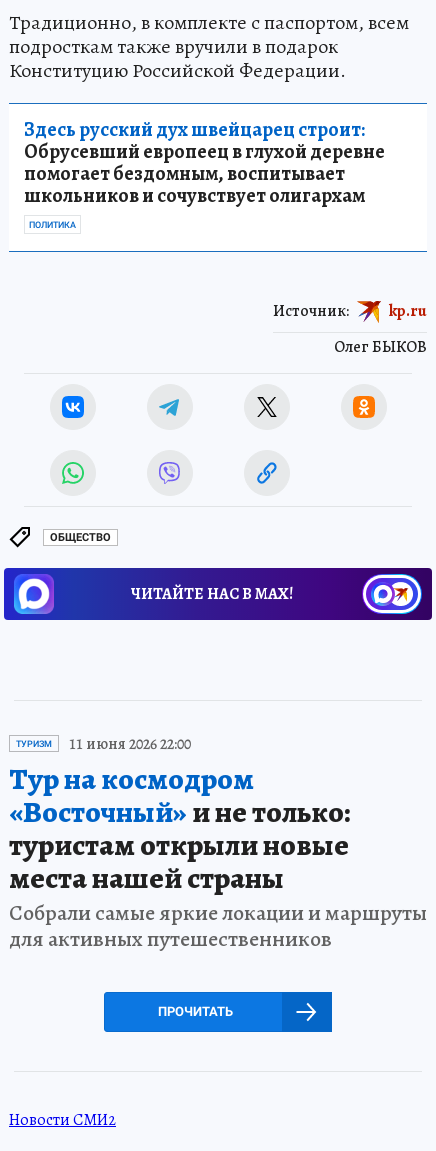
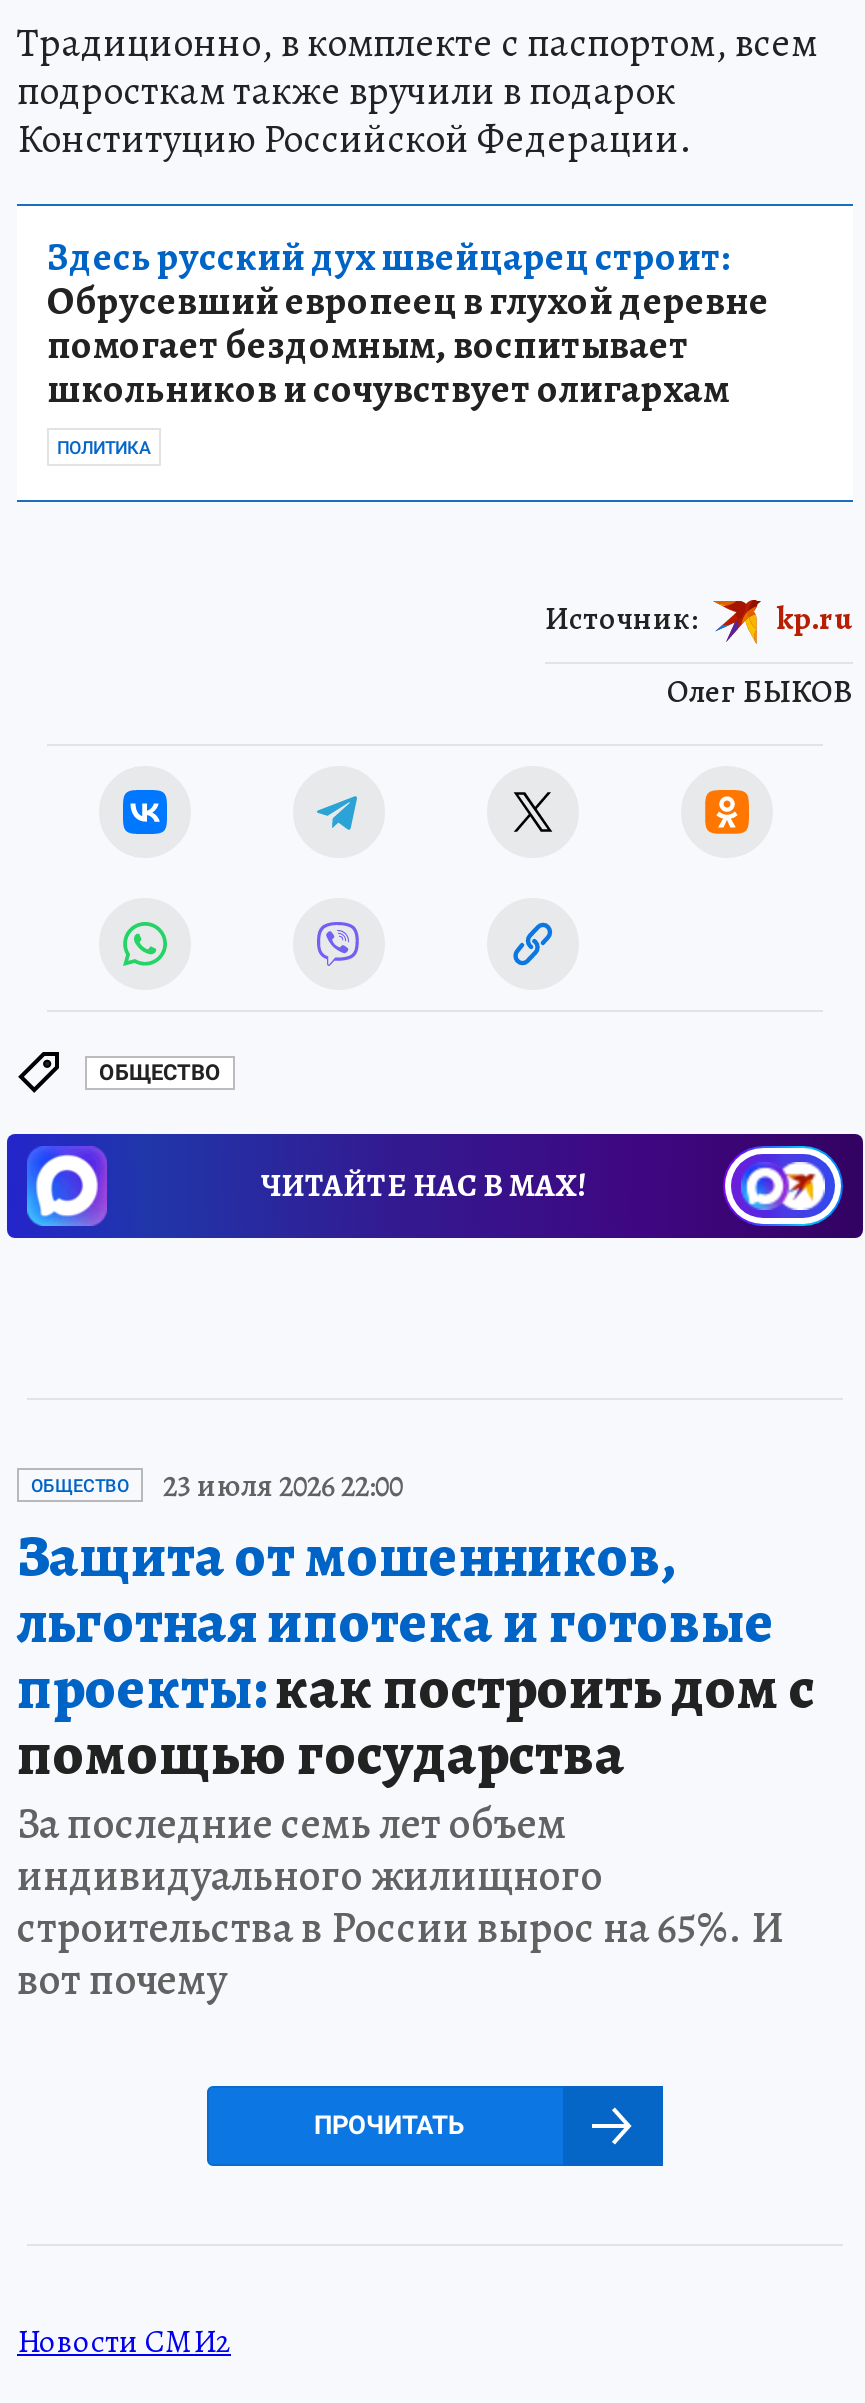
[9,733,427,954] ТУРИЗМ | 11 июня 2026 22:00 | Тур на космодром | «Восточный»и не только: | туристам открыли новые | места нашей страны | Собрали самые яркие локации и маршруты | для активных путешественников -> [17,1463,815,2009] ОБЩЕСТВО | 23 июля 2026 22:00 | Защита от мошенников, | льготная ипотека и готовые | проекты:как построить дом с | помощью государства | За последние семь лет объем | индивидуального жилищного | строительства в России вырос на 65%. И | вот почему

